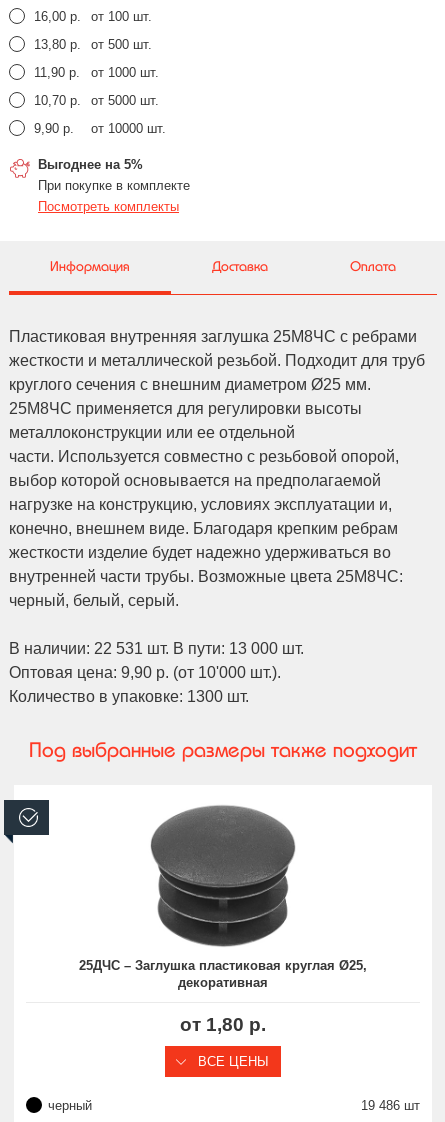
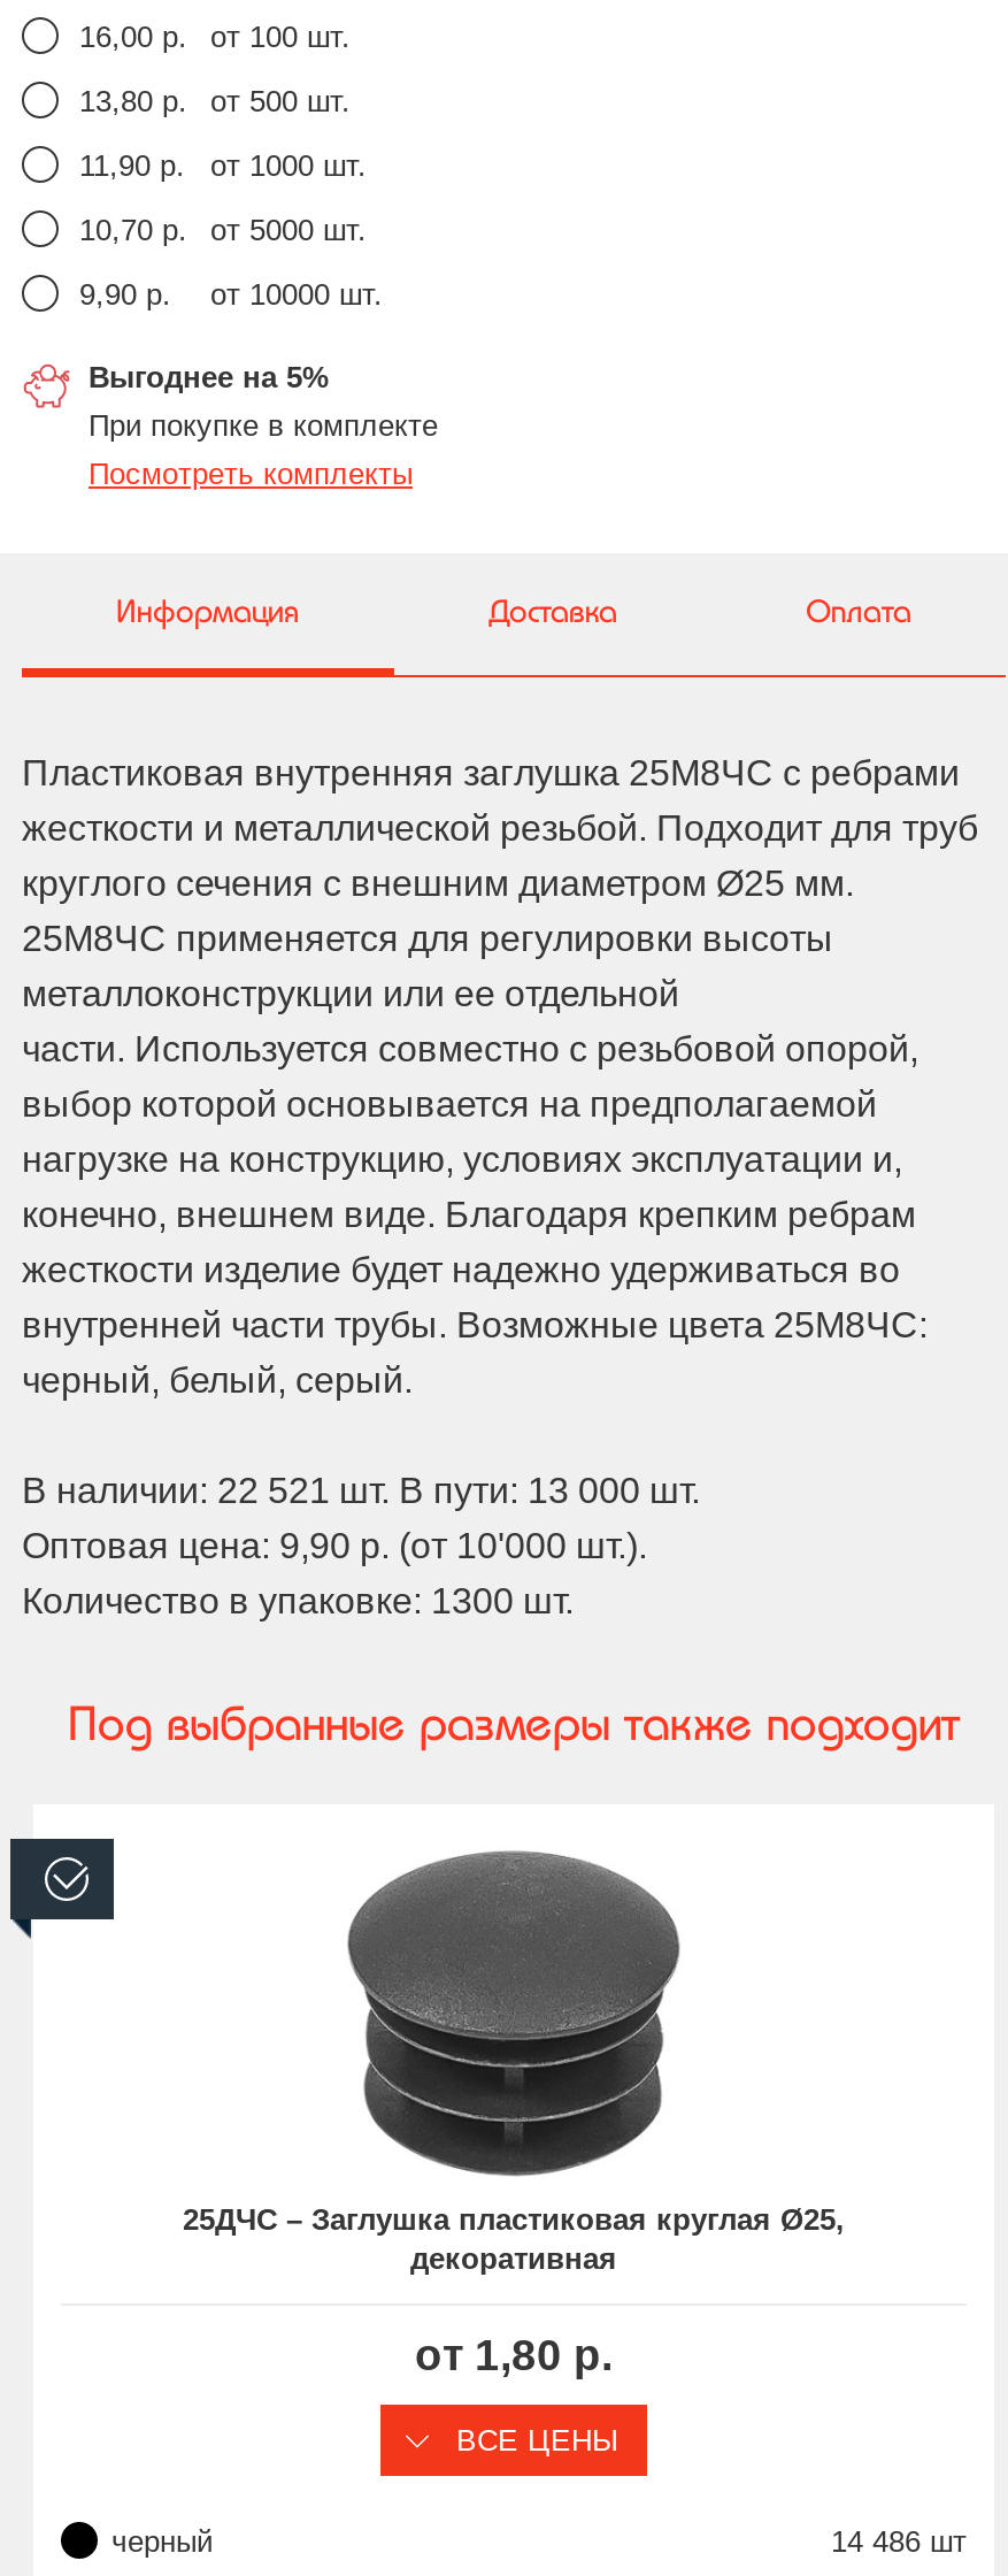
[9,640,304,657] В наличии: 22 531 шт. В пути: 13 000 шт. -> [22,1470,700,1509] В наличии: 22 521 шт. В пути: 13 000 шт.
[361,1098,420,1113] 19 486 шт -> [831,2525,967,2559] 14 486 шт

